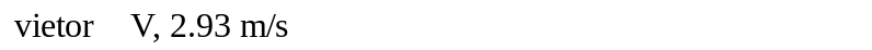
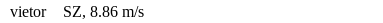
[14,6,288,43] vietor V, 2.93 m/s -> [10,3,144,20] vietor SZ, 8.86 m/s

